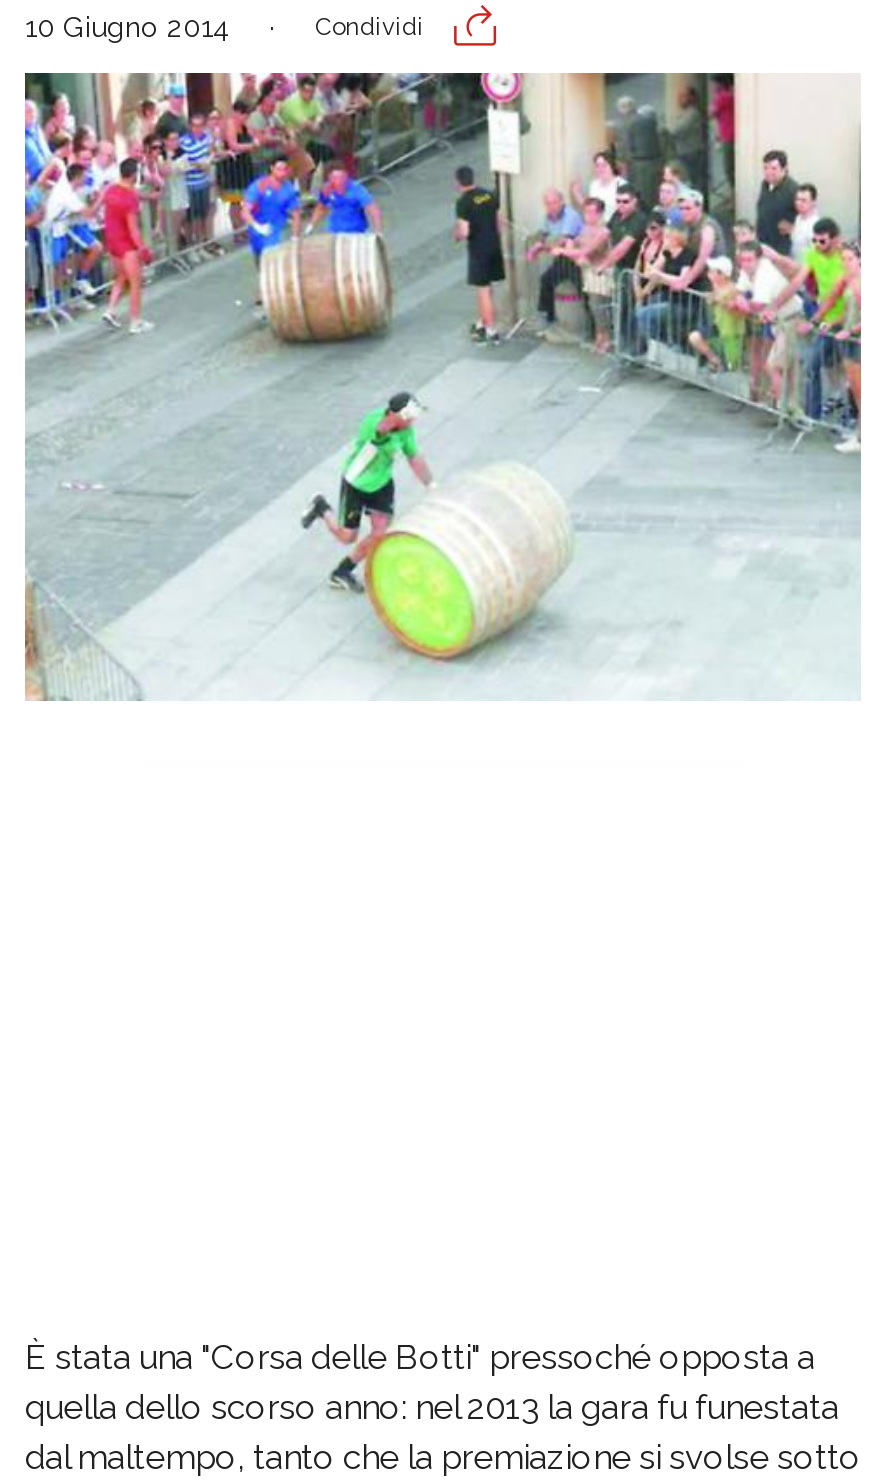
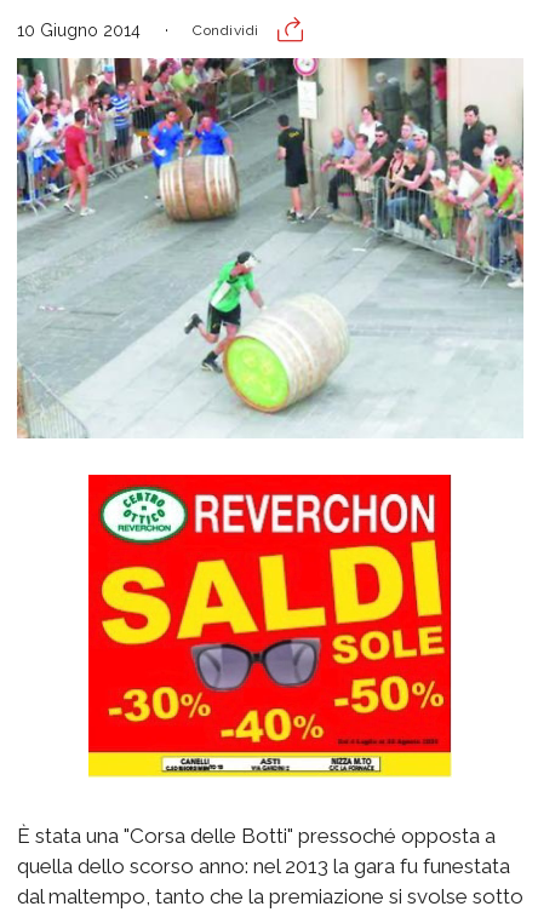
none -> [87,474,453,779] [image]

